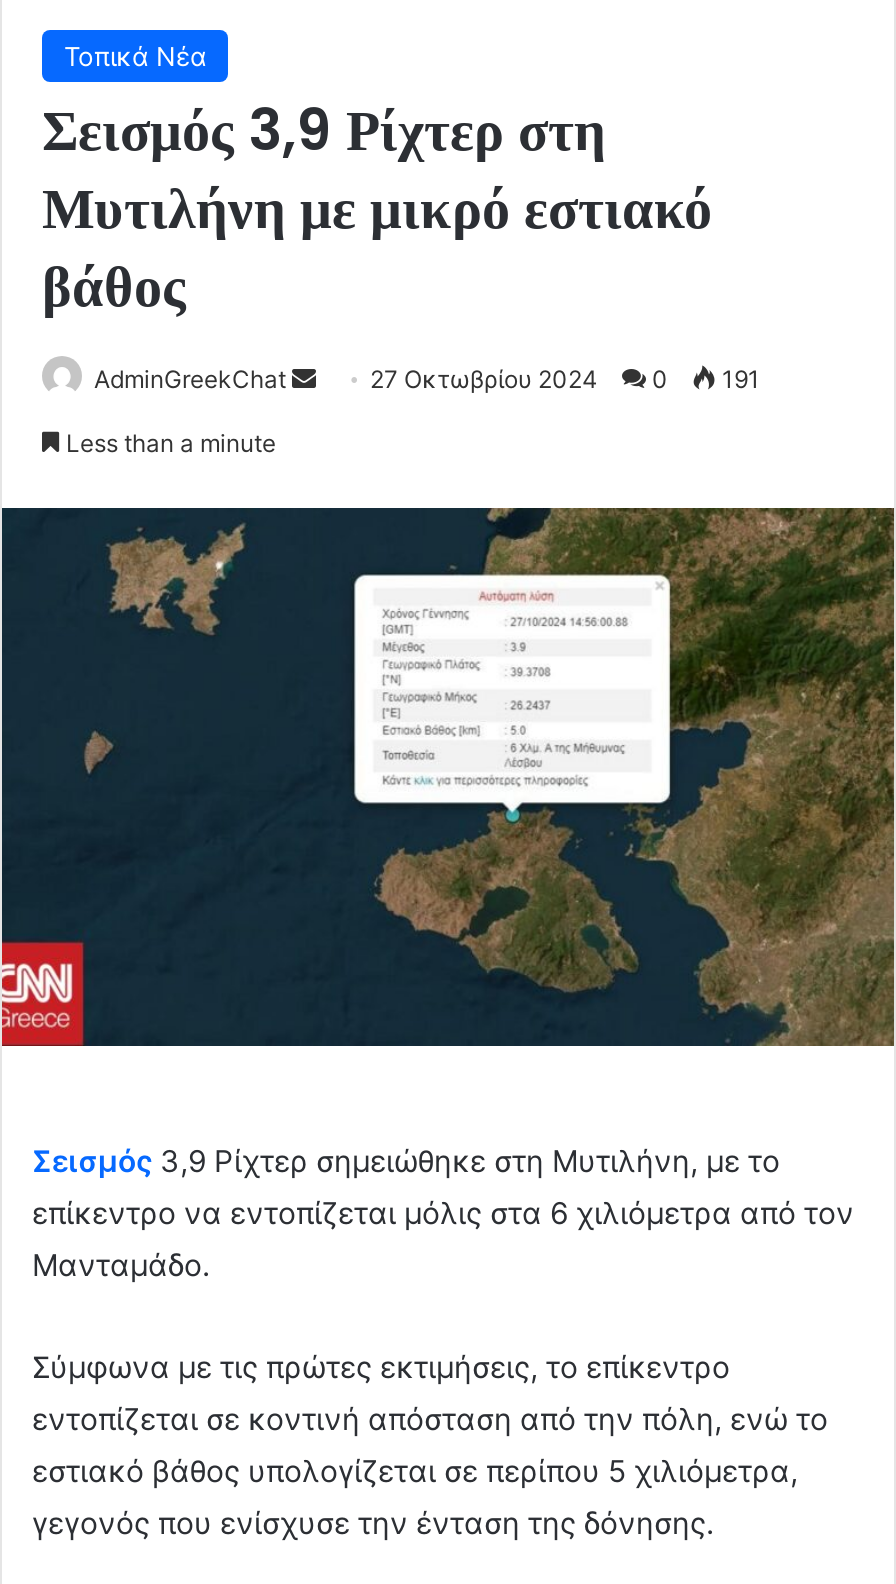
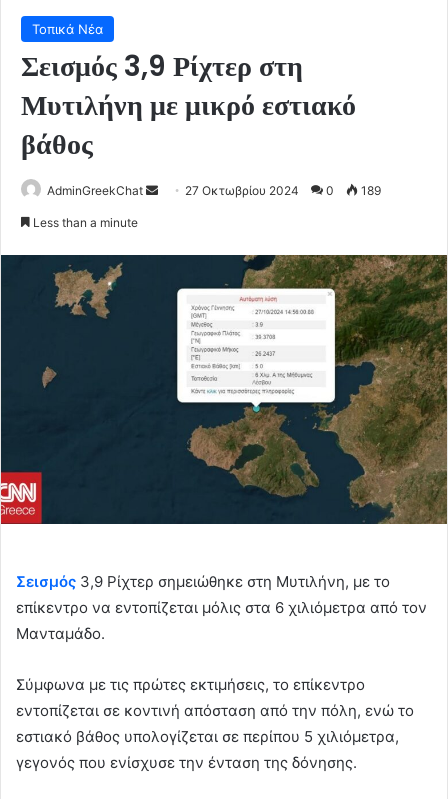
[716,364,760,394] 191 -> [358,183,381,198] 189

